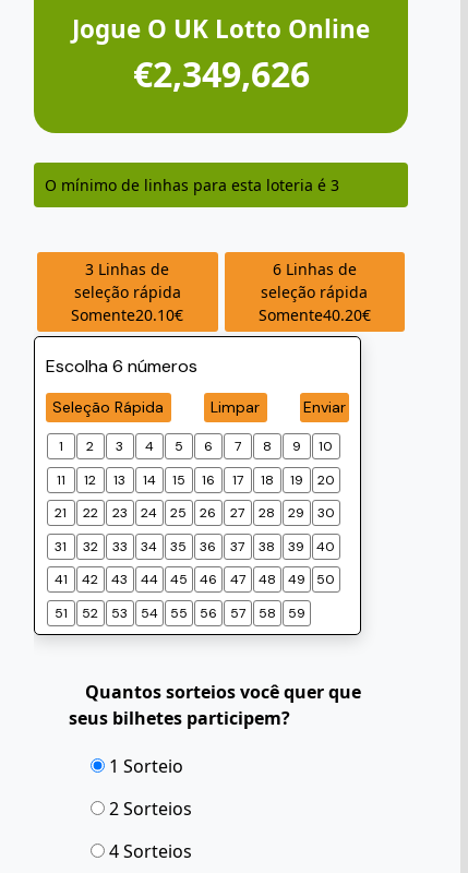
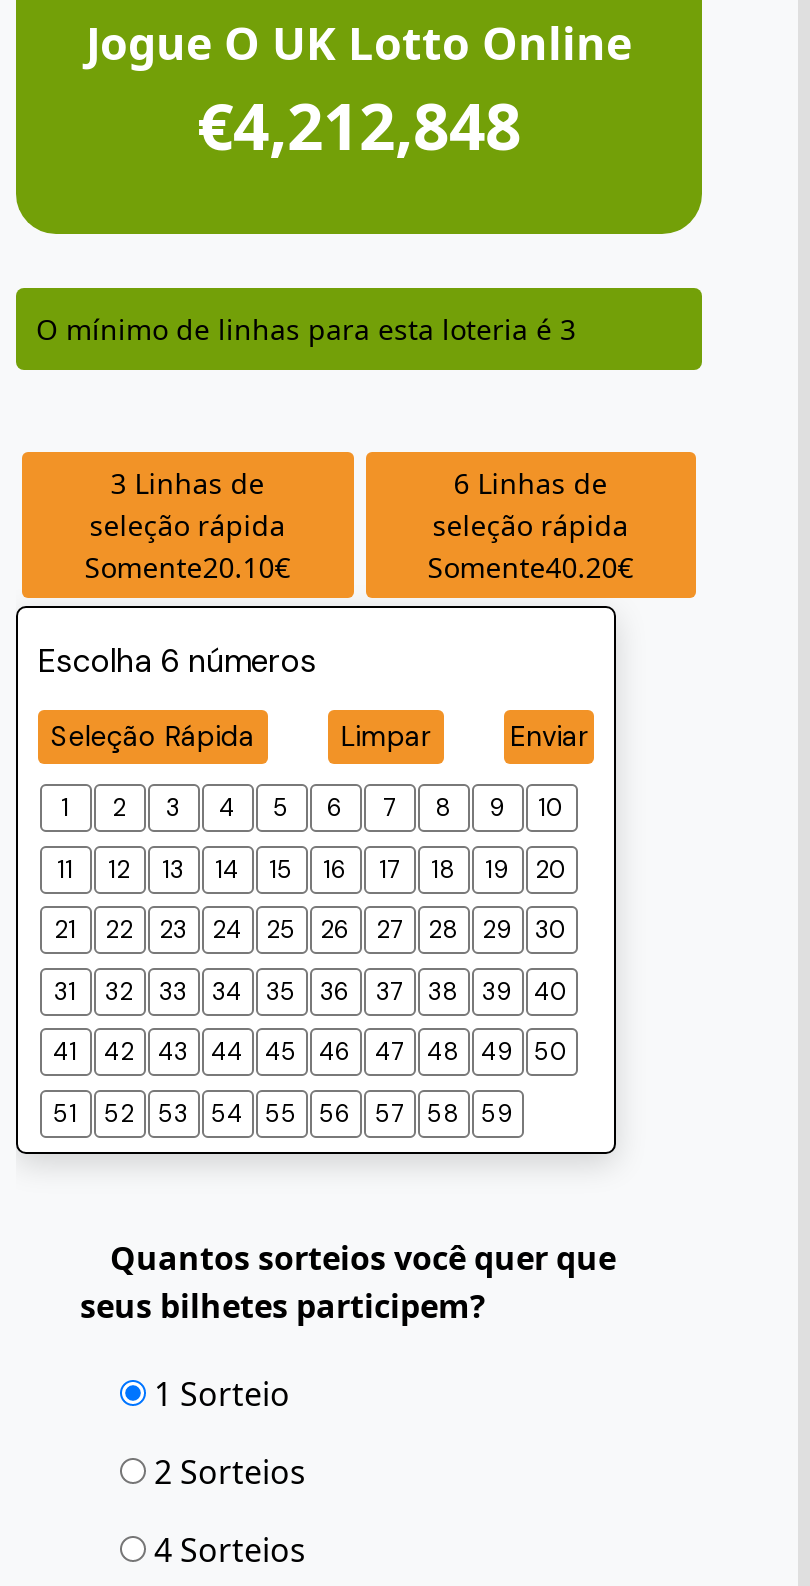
[133,50,309,97] €2,349,626 -> [197,82,521,168] €4,212,848

